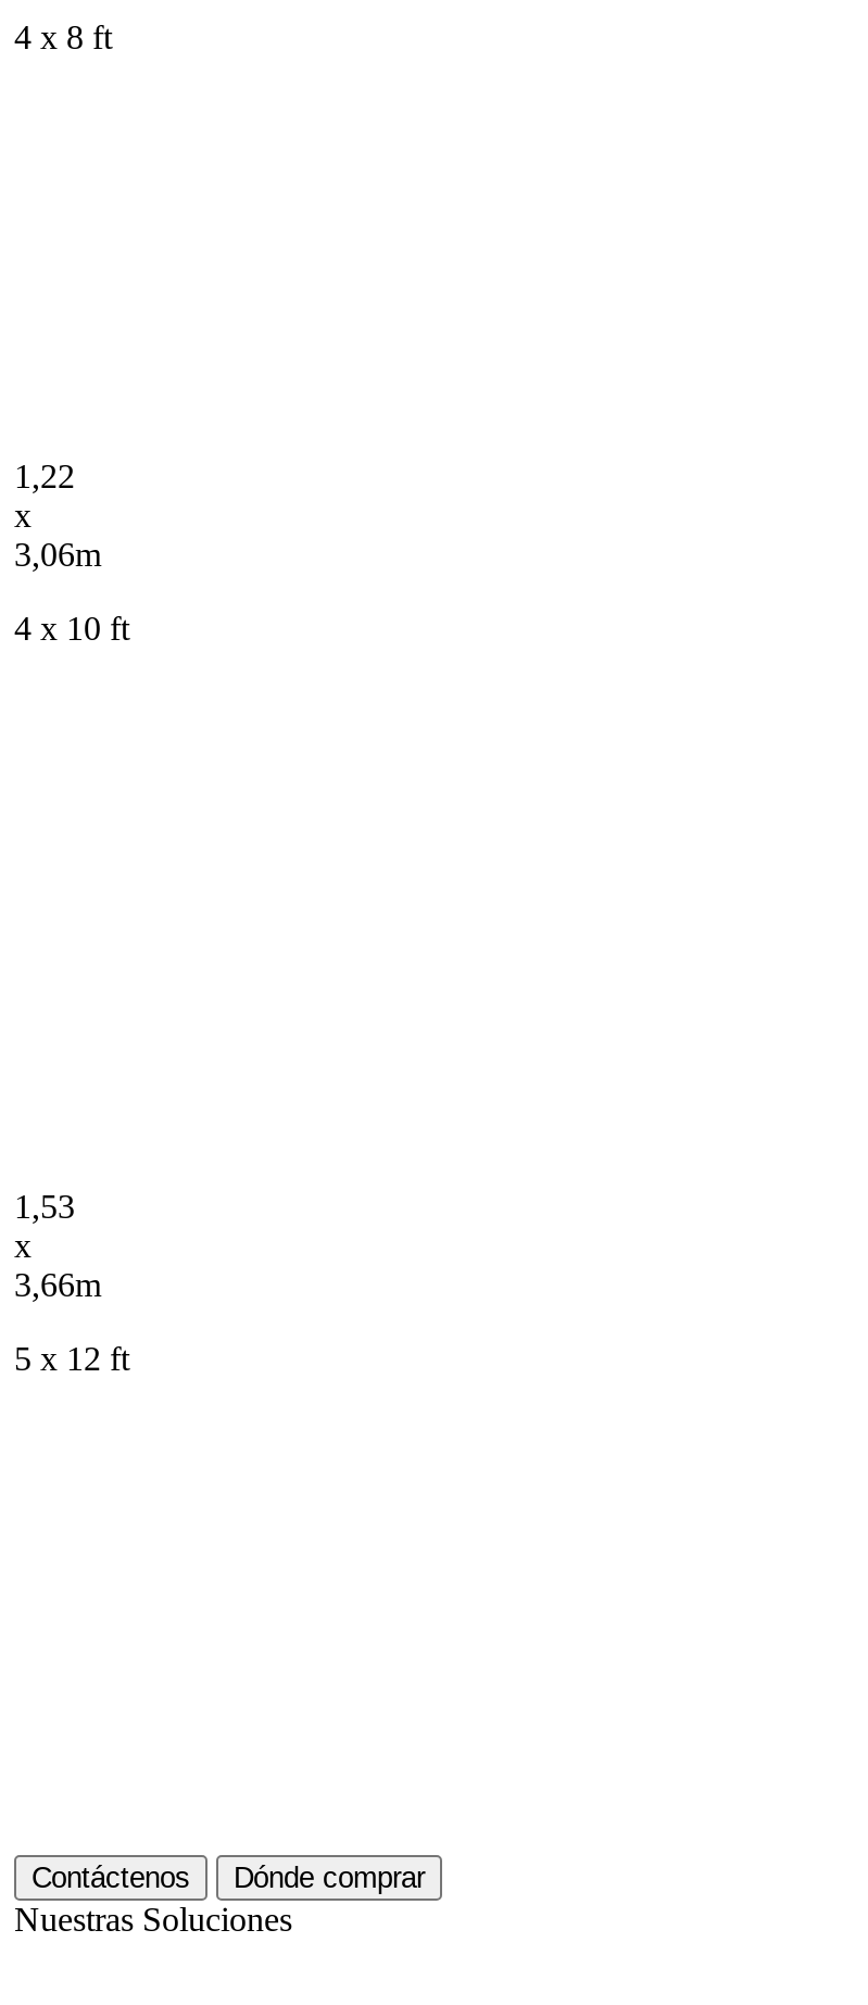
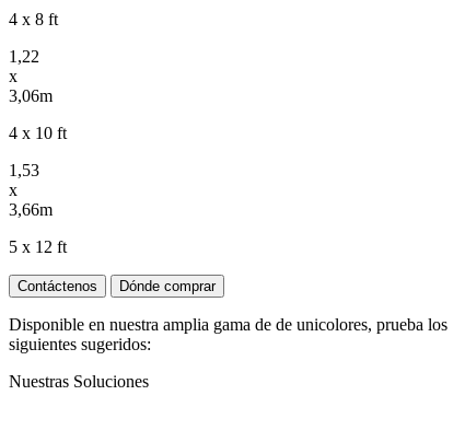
moved [32,1861,425,1894] -> [18,277,216,294]: Contáctenos | Dónde comprar
none -> [9,315,447,353] Disponible en nuestra amplia gama de de unicolores, prueba los | siguientes sugeridos:

